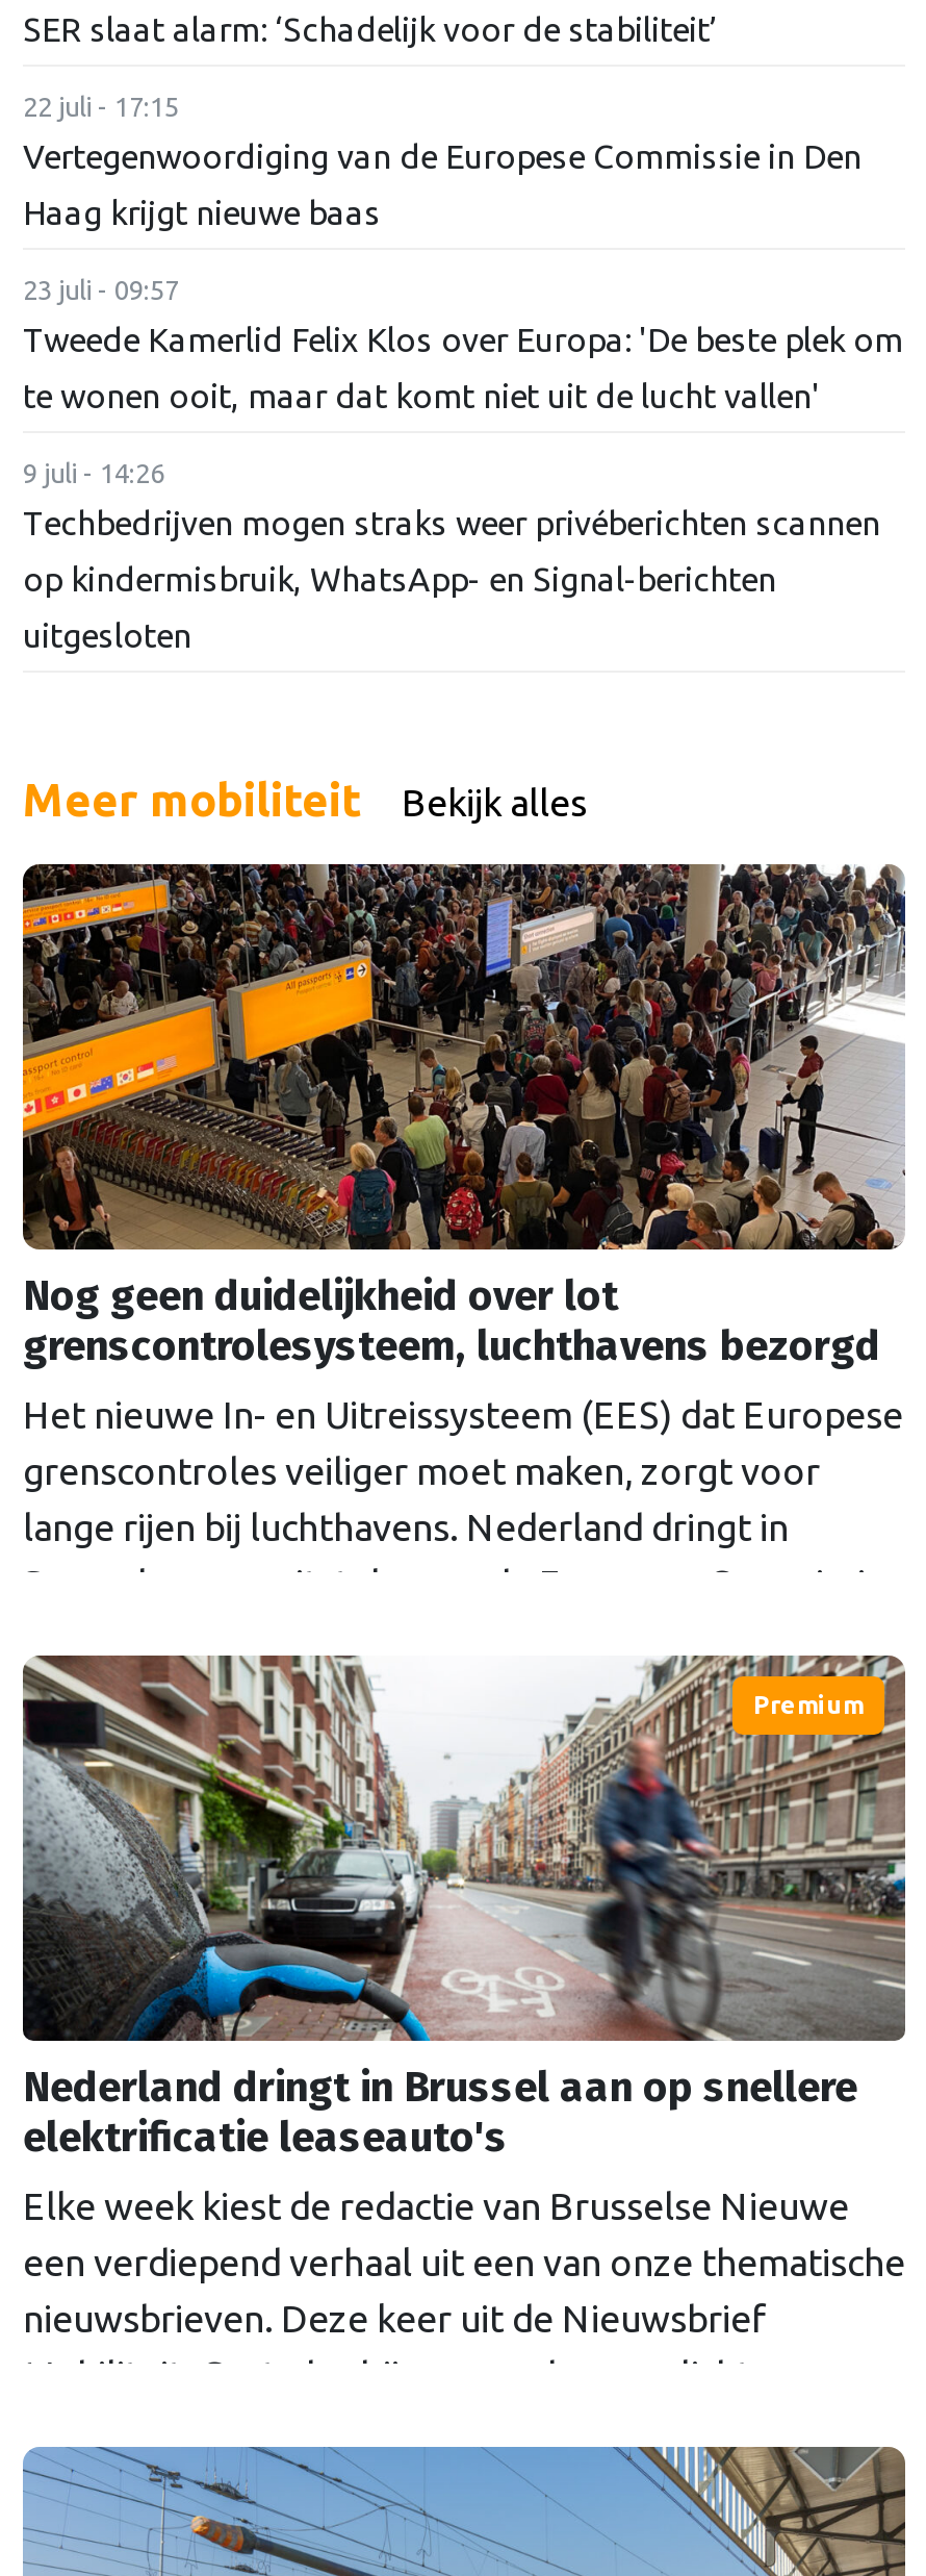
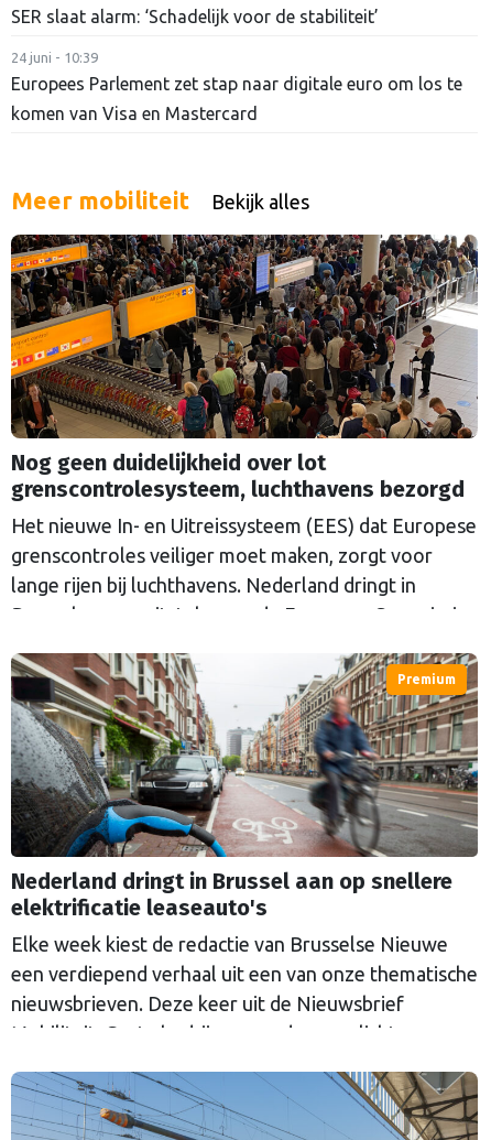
[23,91,903,653] 22 juli - 17:15 | Vertegenwoordiging van de Europese Commissie in Den | Haag krijgt nieuwe baas | 23 juli - 09:57 | Tweede Kamerlid Felix Klos over Europa: 'De beste plek om | te wonen ooit, maar dat komt niet uit de lucht vallen' | 9 juli - 14:26 | Techbedrijven mogen straks weer privéberichten scannen | op kindermisbruik, WhatsApp- en Signal-berichten | uitgesloten -> [11,49,462,123] 24 juni - 10:39 | Europees Parlement zet stap naar digitale euro om los te | komen van Visa en Mastercard

